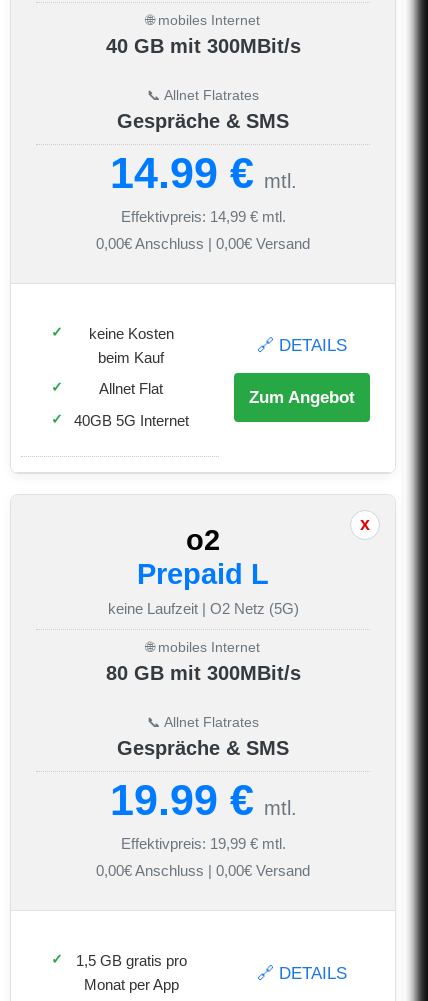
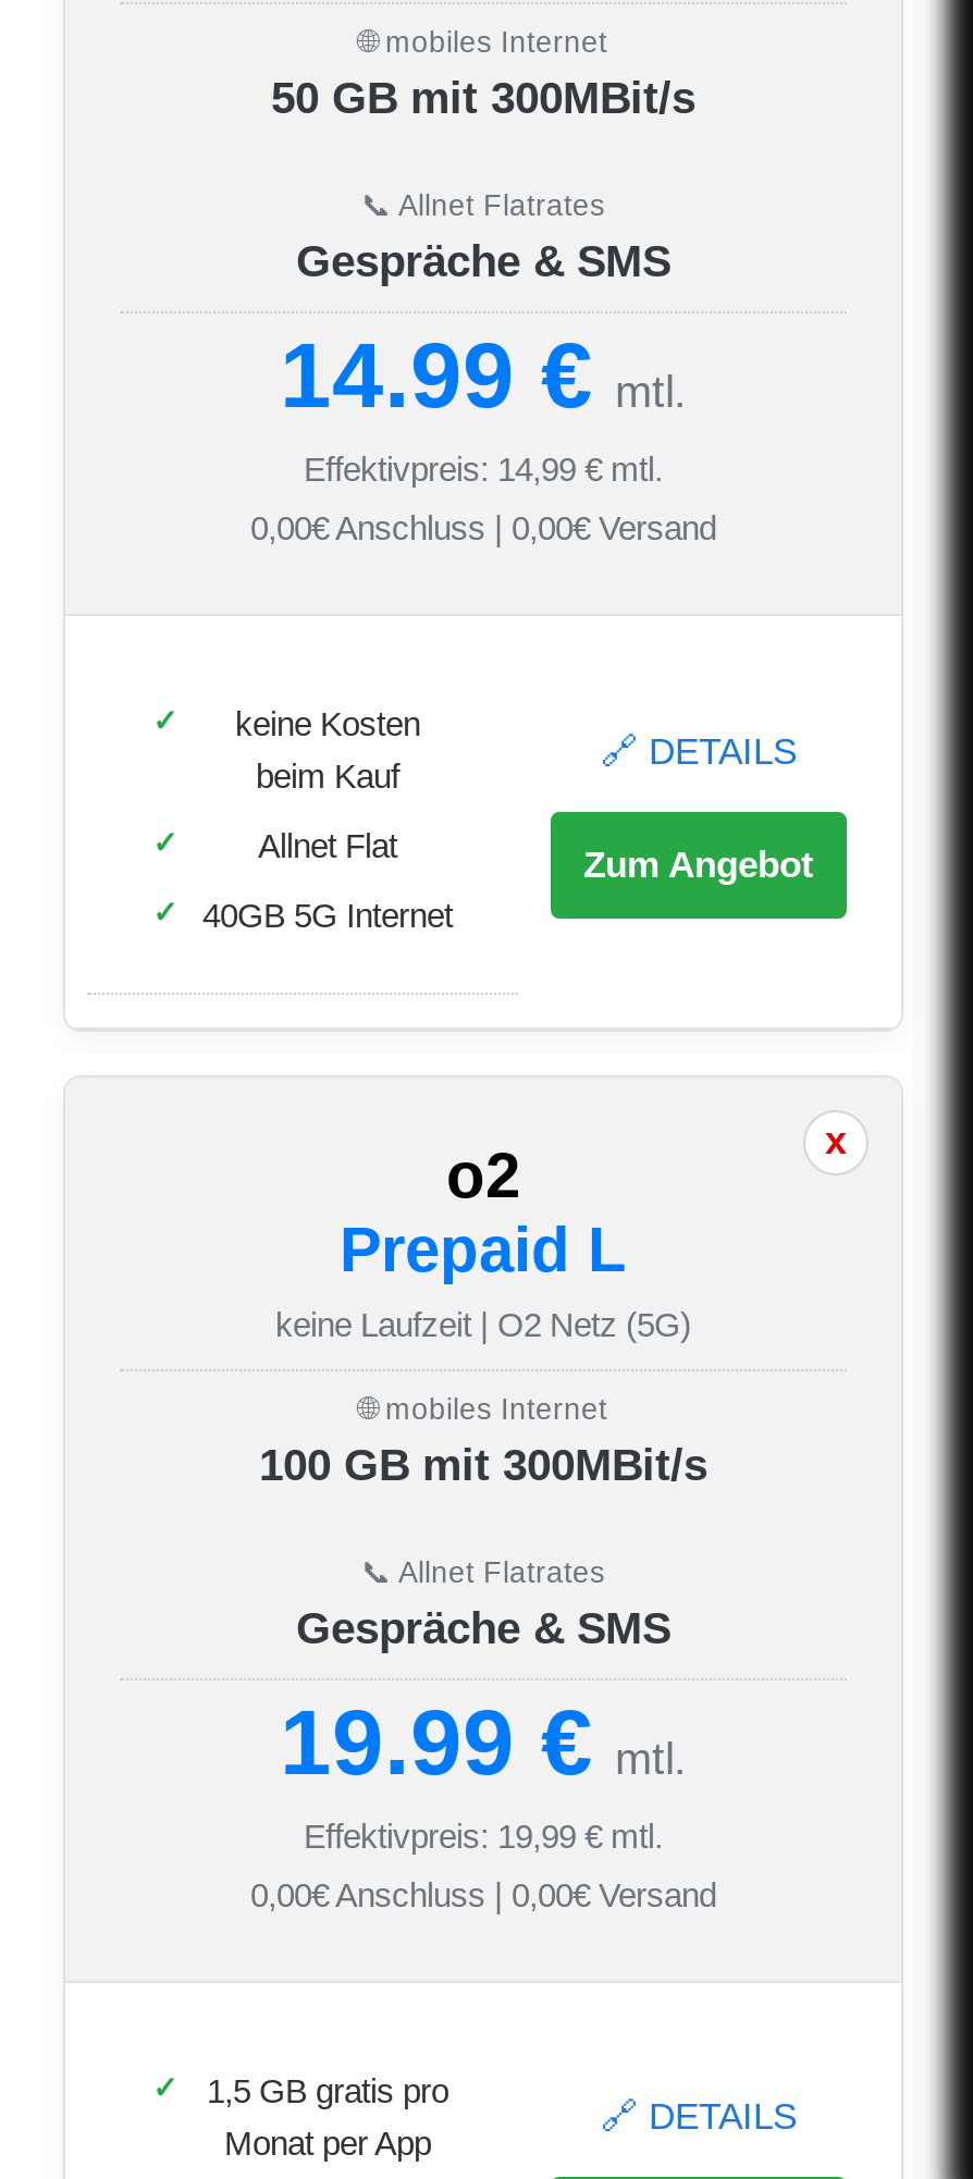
[105,35,300,57] 40 GB mit 300MBit/s -> [271,75,695,123] 50 GB mit 300MBit/s
[105,662,300,684] 80 GB mit 300MBit/s -> [259,1441,707,1489] 100 GB mit 300MBit/s

